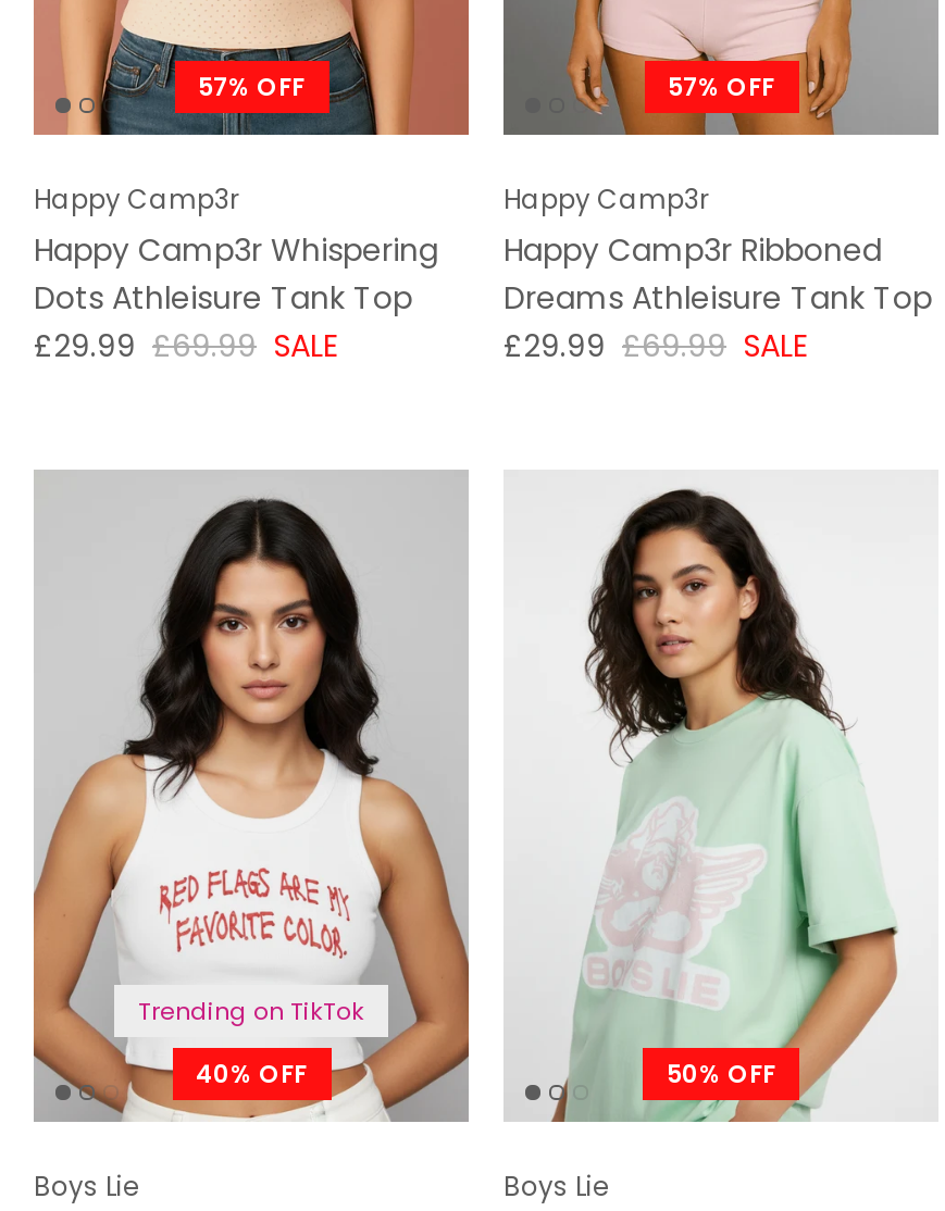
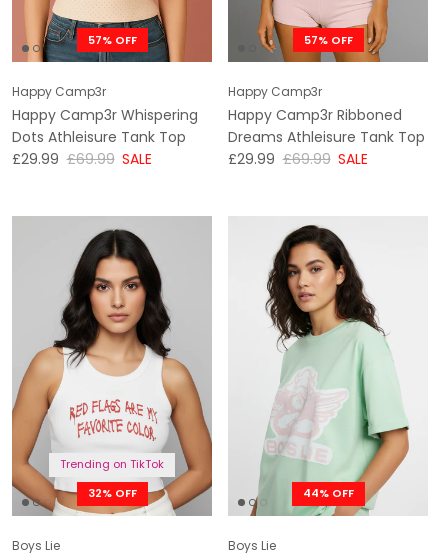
[196,1056,307,1090] 40% OFF -> [87,485,136,501] 32% OFF
[667,1056,775,1090] 50% OFF -> [302,485,353,501] 44% OFF

